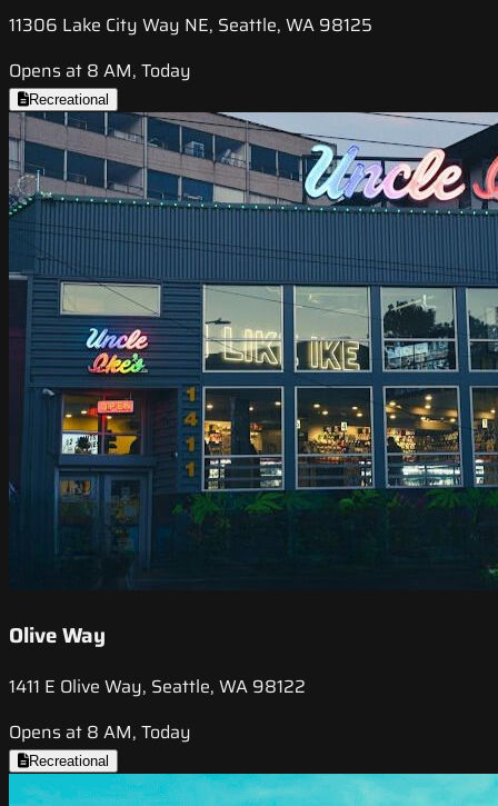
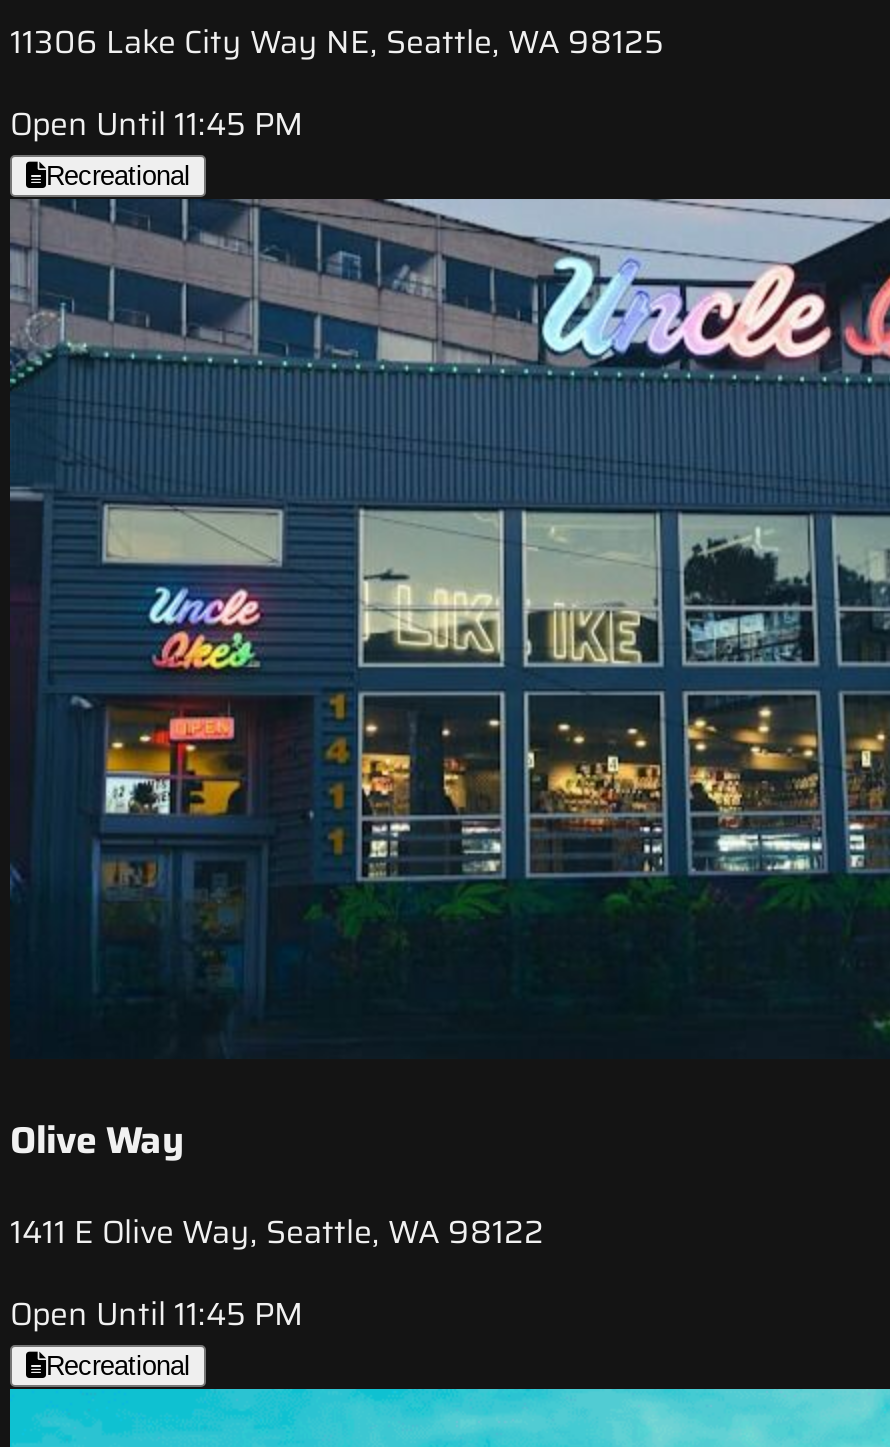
[9,57,191,85] Opens at 8 AM, Today -> [10,100,304,150] Open Until 11:45 PM
[9,718,191,746] Opens at 8 AM, Today -> [10,1289,304,1339] Open Until 11:45 PM

